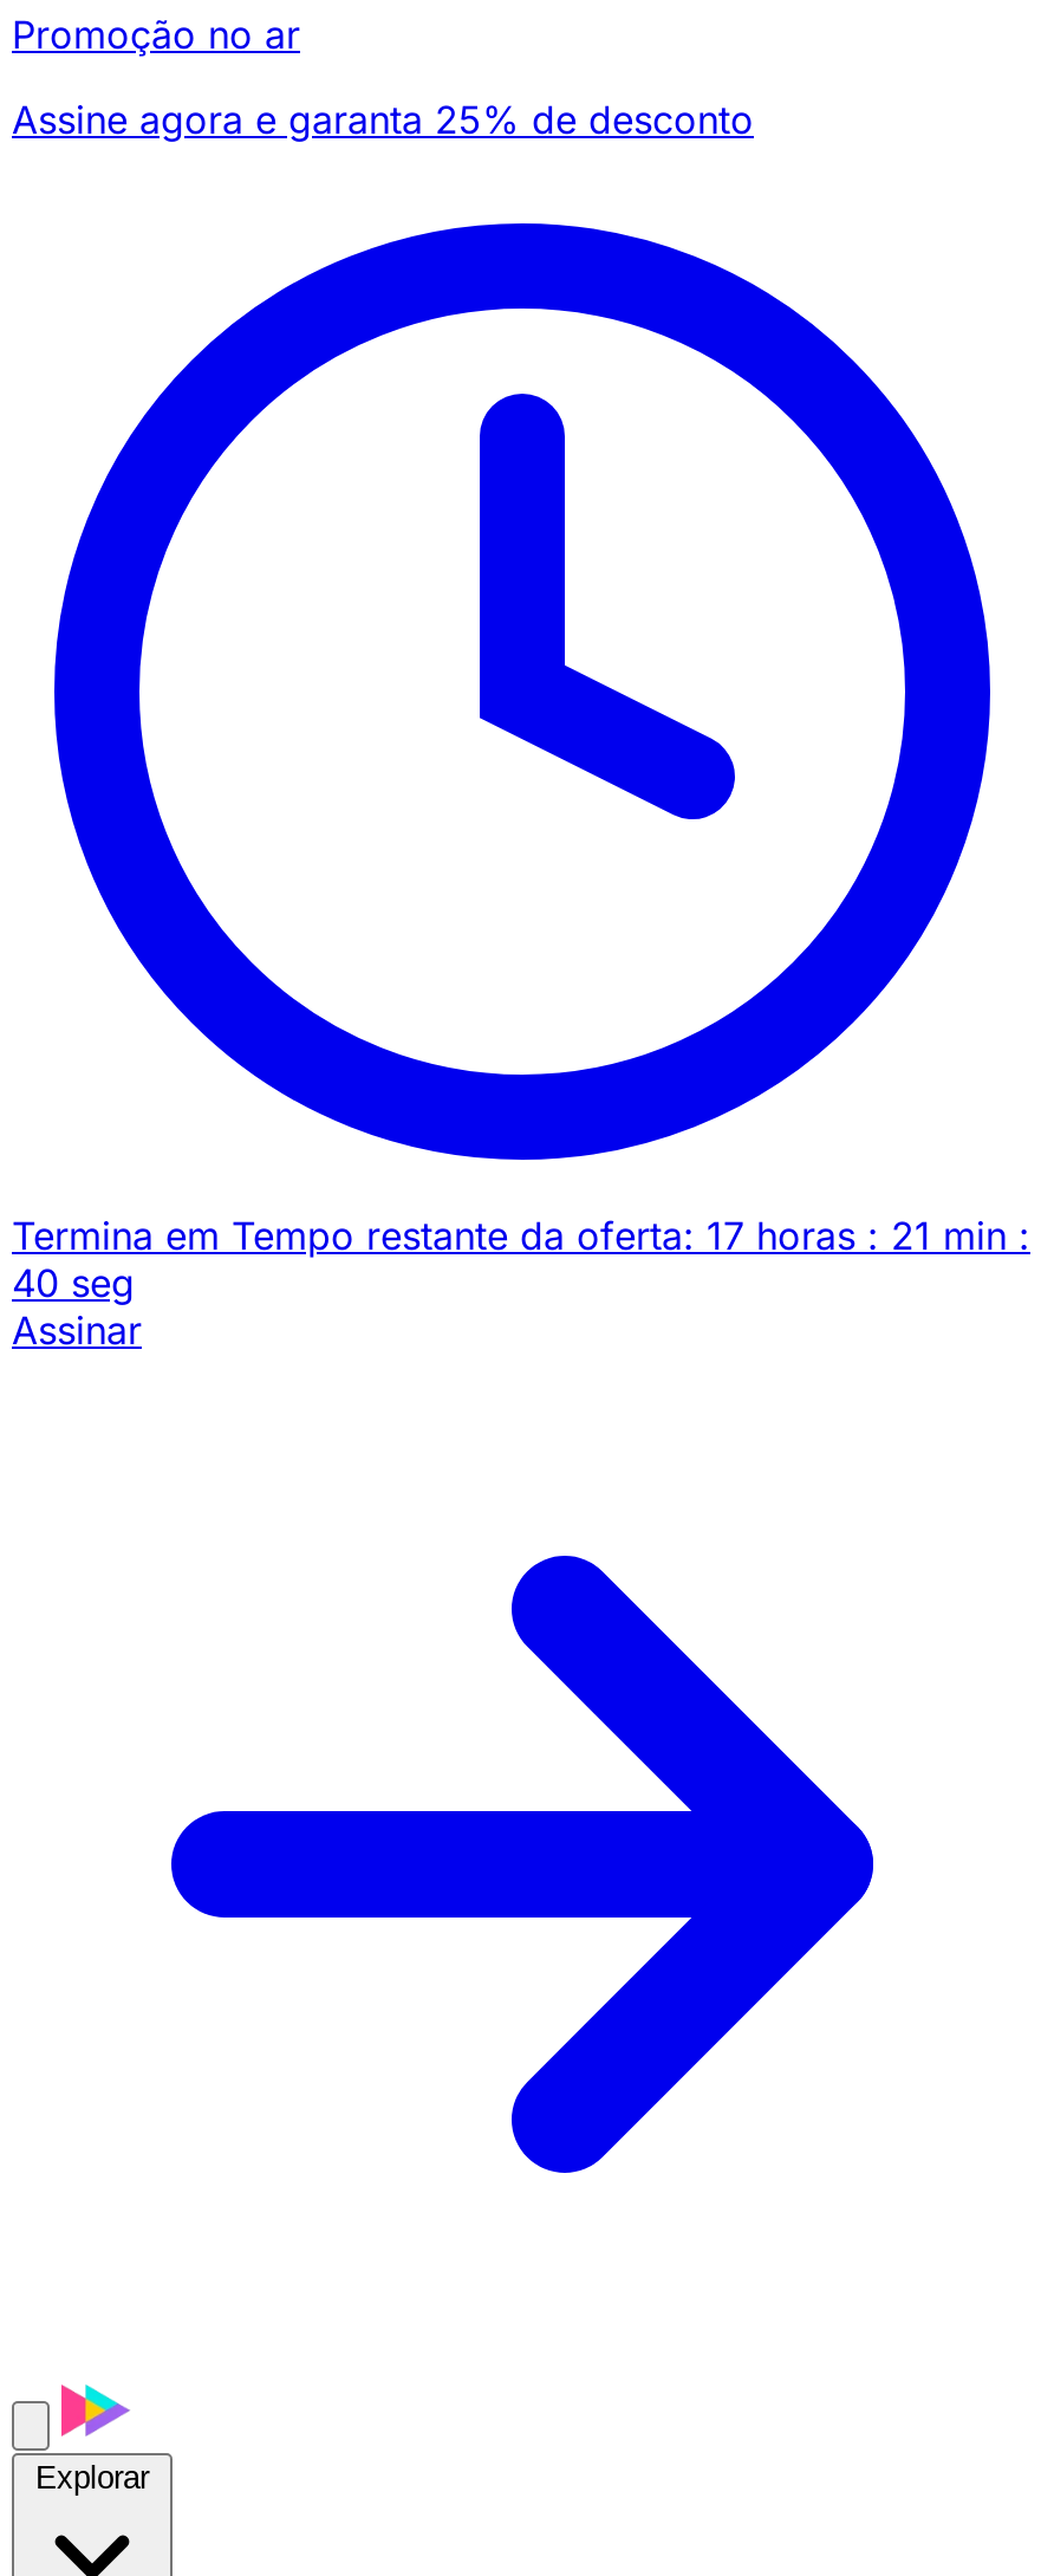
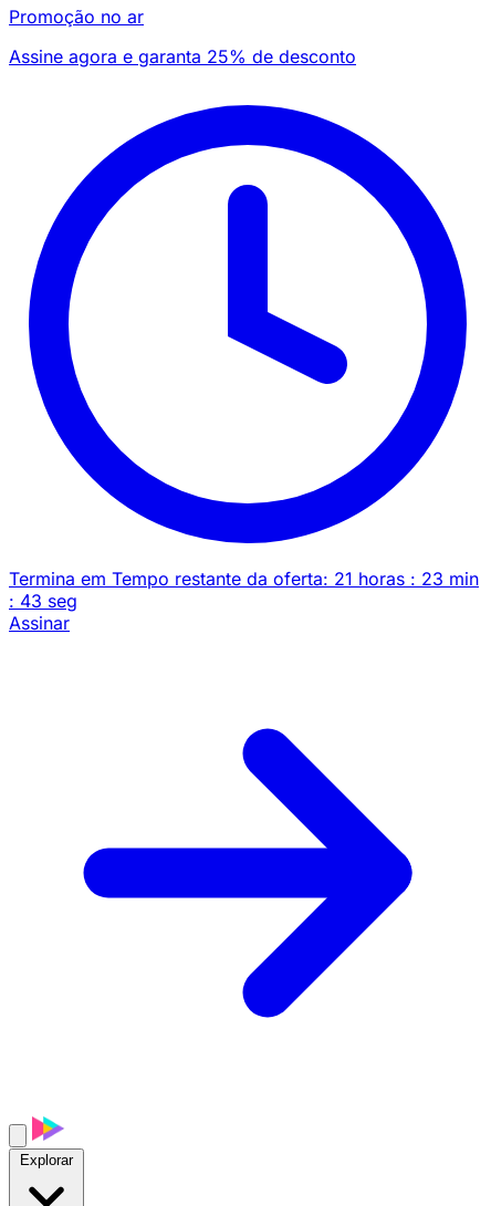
[12,1212,1030,1306] Termina em Tempo restante da oferta: 17 horas : 21 min : | 40 seg -> [9,568,479,612] Termina em Tempo restante da oferta: 21 horas : 23 min | : 43 seg

